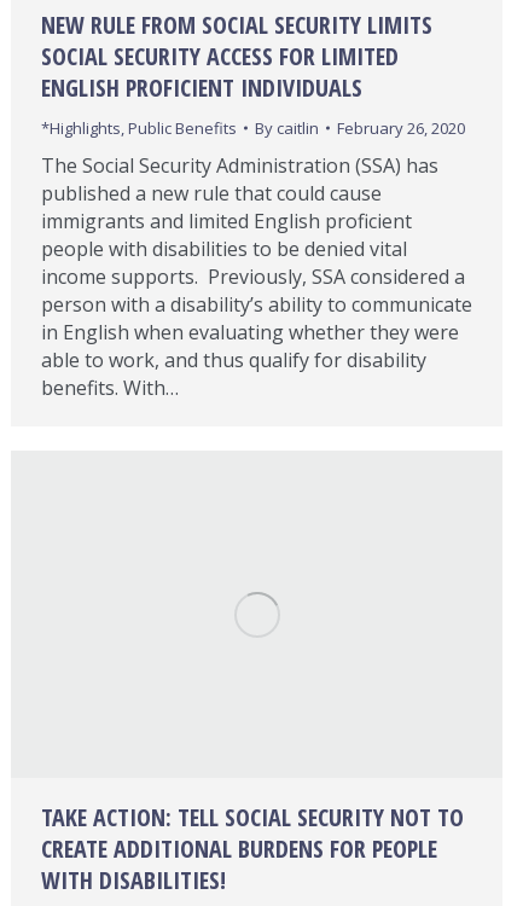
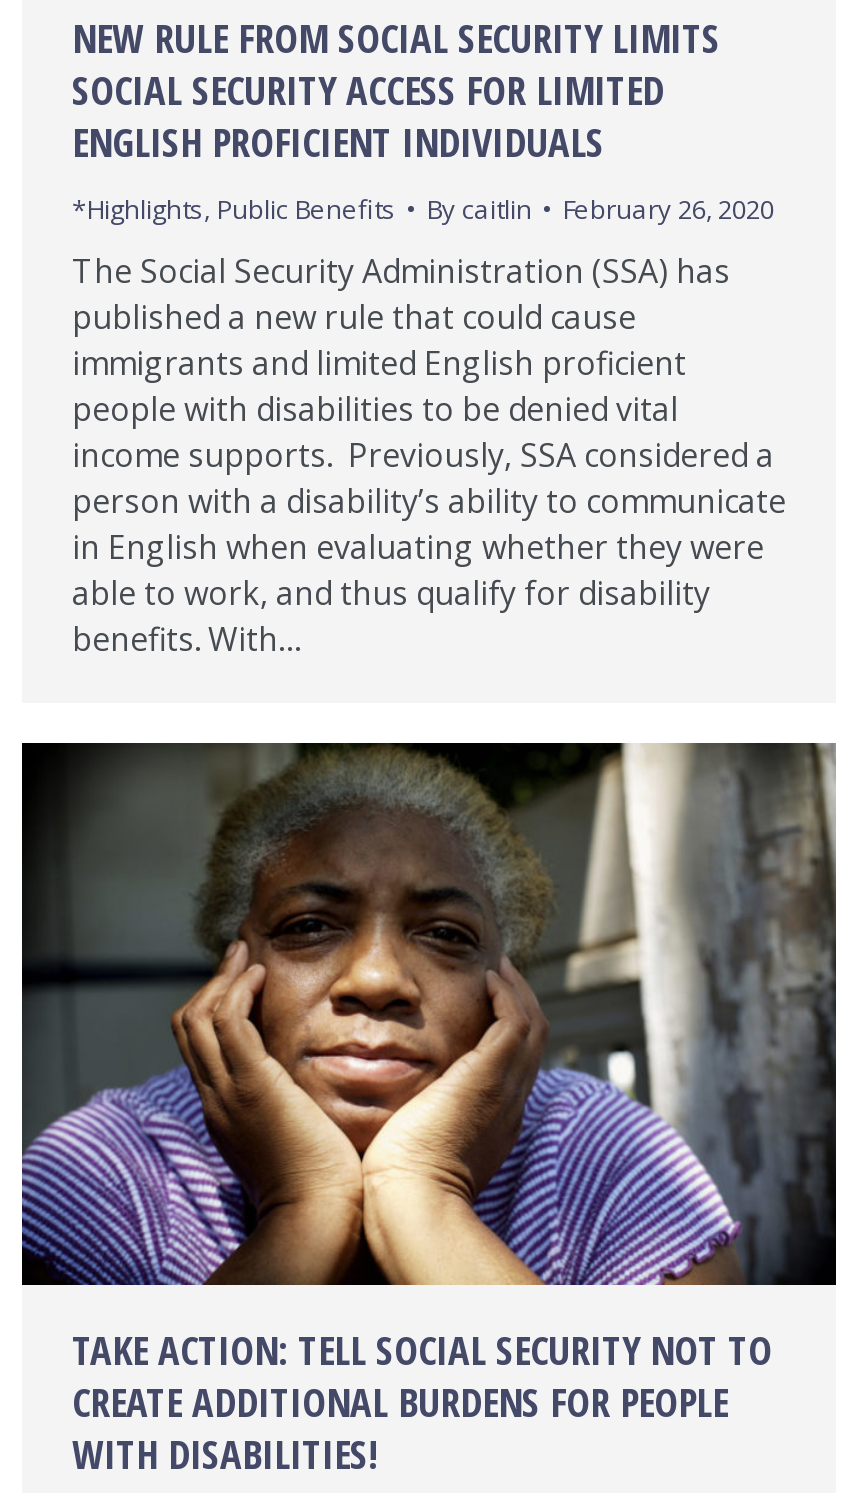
none -> [20,741,838,1287] [image]

